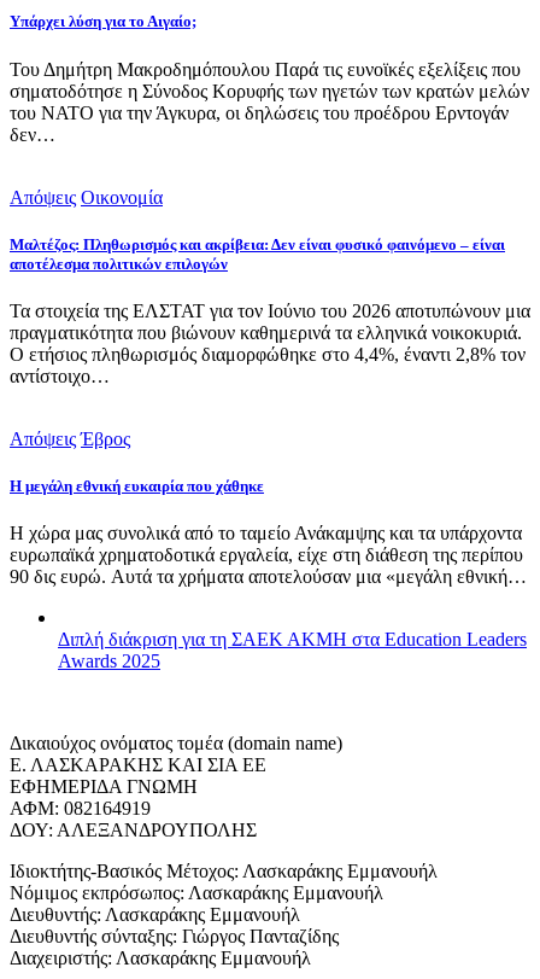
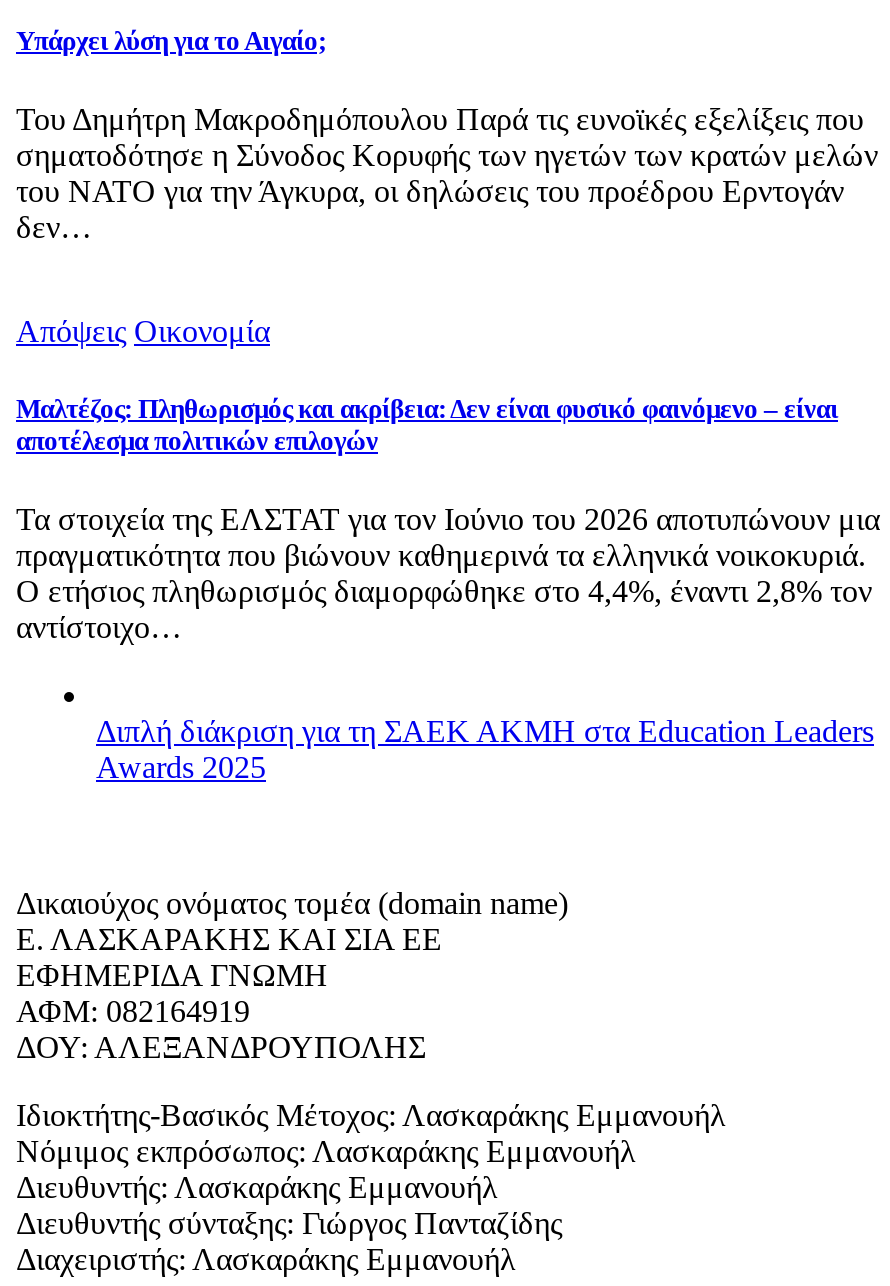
[10,428,527,587] Απόψεις Έβρος | Η μεγάλη εθνική ευκαιρία που χάθηκε | Η χώρα μας συνολικά από το ταμείο Ανάκαμψης και τα υπάρχοντα | ευρωπαϊκά χρηματοδοτικά εργαλεία, είχε στη διάθεση της περίπου | 90 δις ευρώ. Αυτά τα χρήματα αποτελούσαν μια «μεγάλη εθνική… -> none

